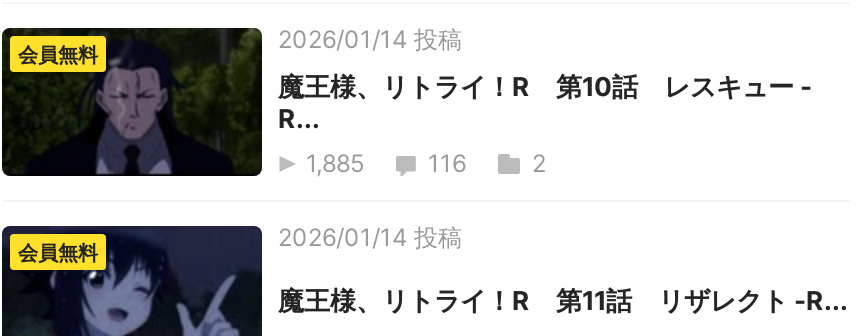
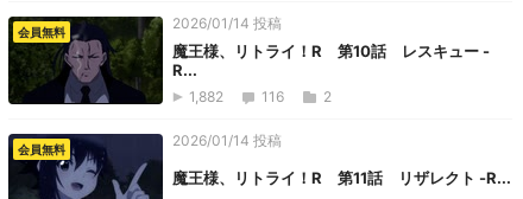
[306,148,364,178] 1,885 -> [189,88,223,105] 1,882

